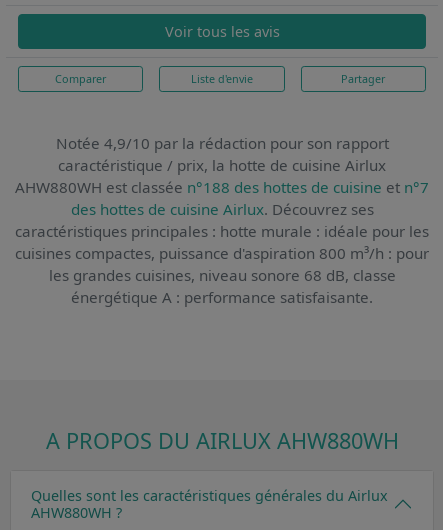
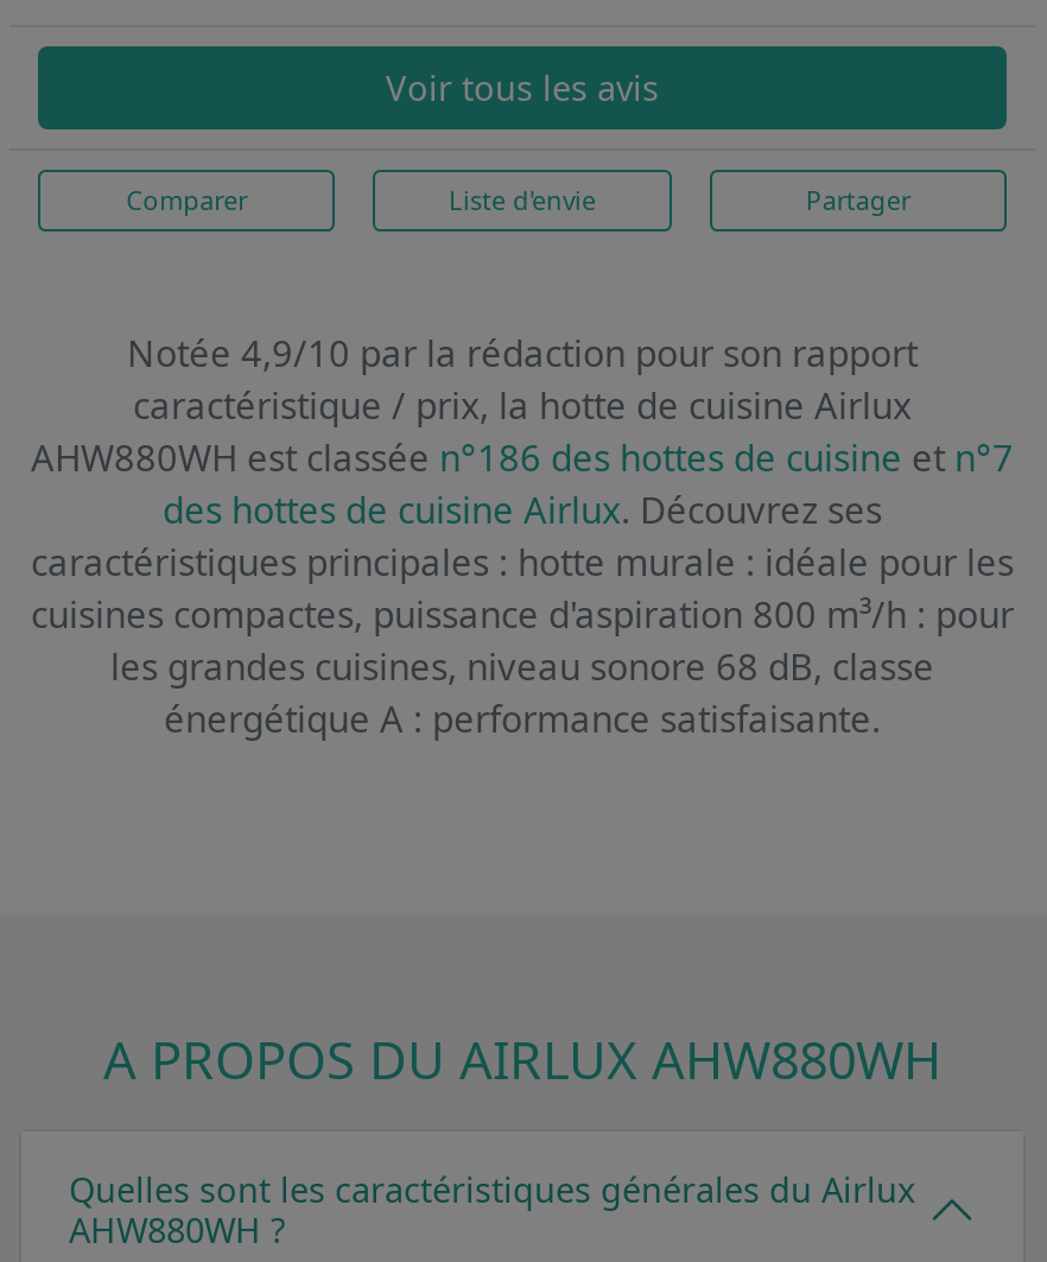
[15,177,429,197] AHW880WH est classée n°188 des hottes de cuisine et n°7 -> [31,432,1014,480] AHW880WH est classée n°186 des hottes de cuisine et n°7

